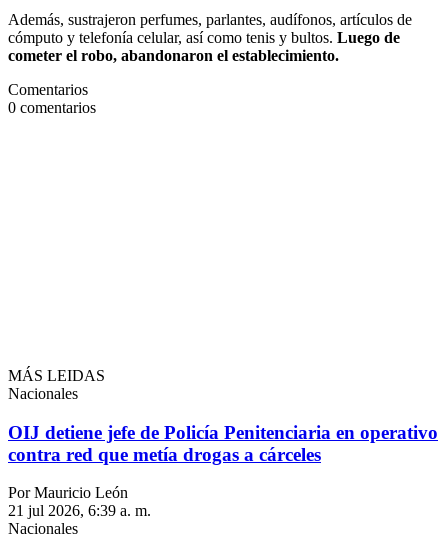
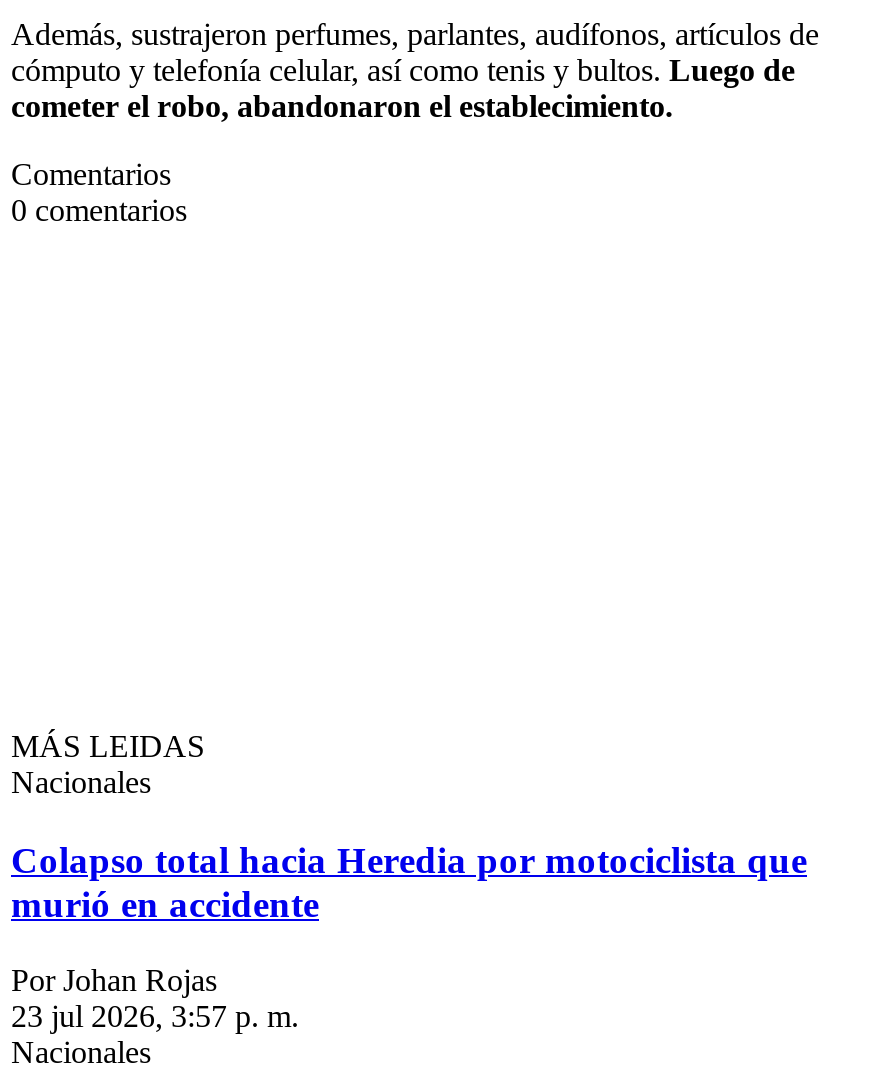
[8,421,438,464] OIJ detiene jefe de Policía Penitenciaria en operativo | contra red que metía drogas a cárceles -> [11,838,807,924] Colapso total hacia Heredia por motociclista que | murió en accidente
[8,484,151,519] Por Mauricio León | 21 jul 2026, 6:39 a. m. -> [11,963,299,1033] Por Johan Rojas | 23 jul 2026, 3:57 p. m.

